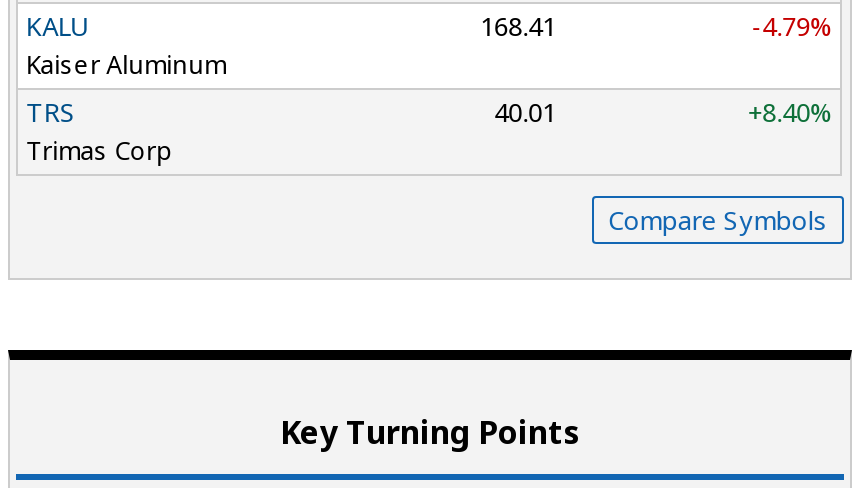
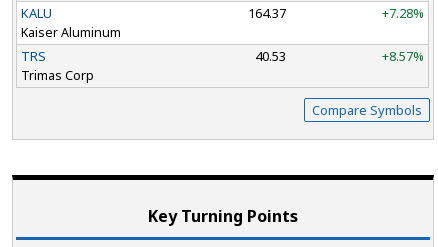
[480,8,556,44] 168.41 -> [248,4,286,22] 164.37
[752,8,832,44] -4.79% -> [382,4,424,22] +7.28%
[494,94,556,130] 40.01 -> [255,47,286,65] 40.53
[748,94,832,130] +8.40% -> [382,47,424,65] +8.57%

